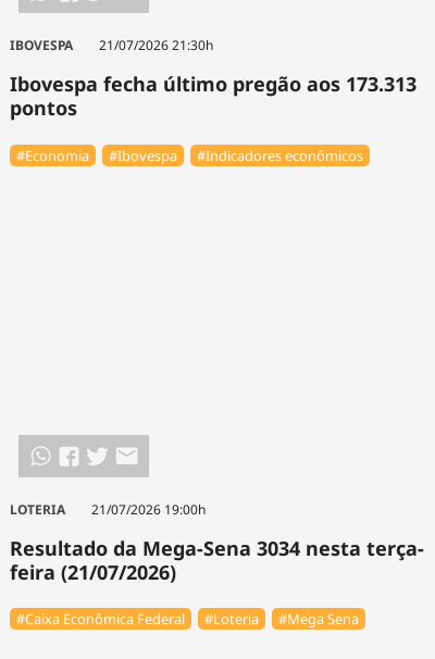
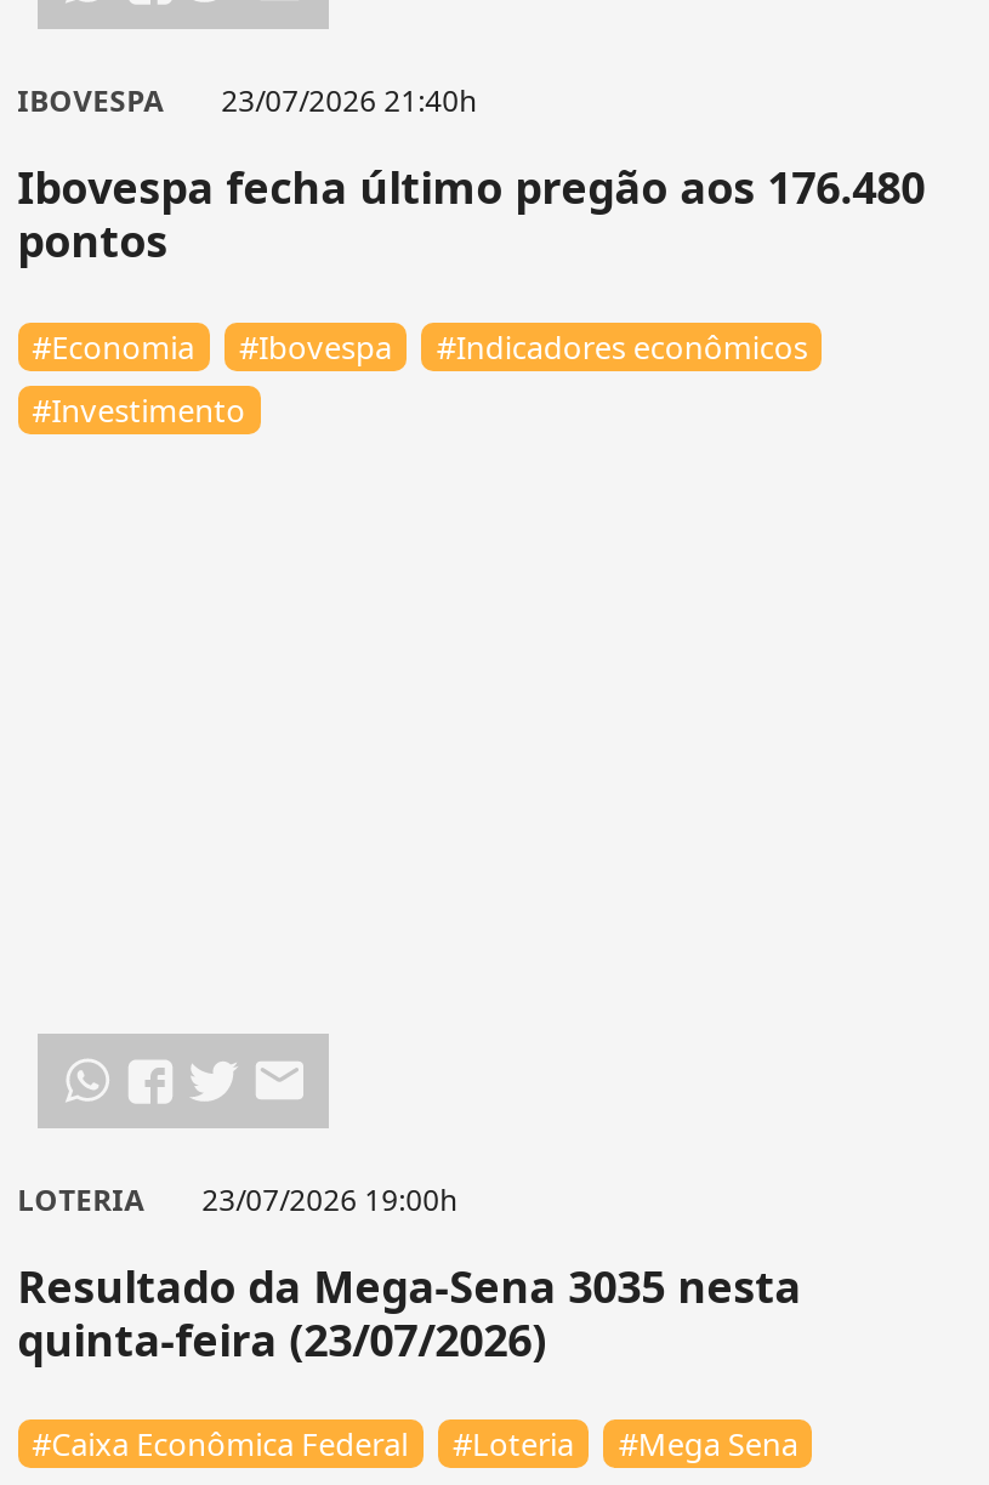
[9,36,213,55] IBOVESPA 21/07/2026 21:30h -> [17,81,476,122] IBOVESPA 23/07/2026 21:40h
[9,71,416,97] Ibovespa fecha último pregão aos 173.313 -> [17,158,925,217] Ibovespa fecha último pregão aos 176.480
none -> [32,388,245,432] #Investimento
[9,500,205,518] LOTERIA 21/07/2026 19:00h -> [17,1180,457,1221] LOTERIA 23/07/2026 19:00h
[9,535,424,585] Resultado da Mega-Sena 3034 nesta terça- | feira (21/07/2026) -> [17,1257,801,1369] Resultado da Mega-Sena 3035 nesta | quinta-feira (23/07/2026)

